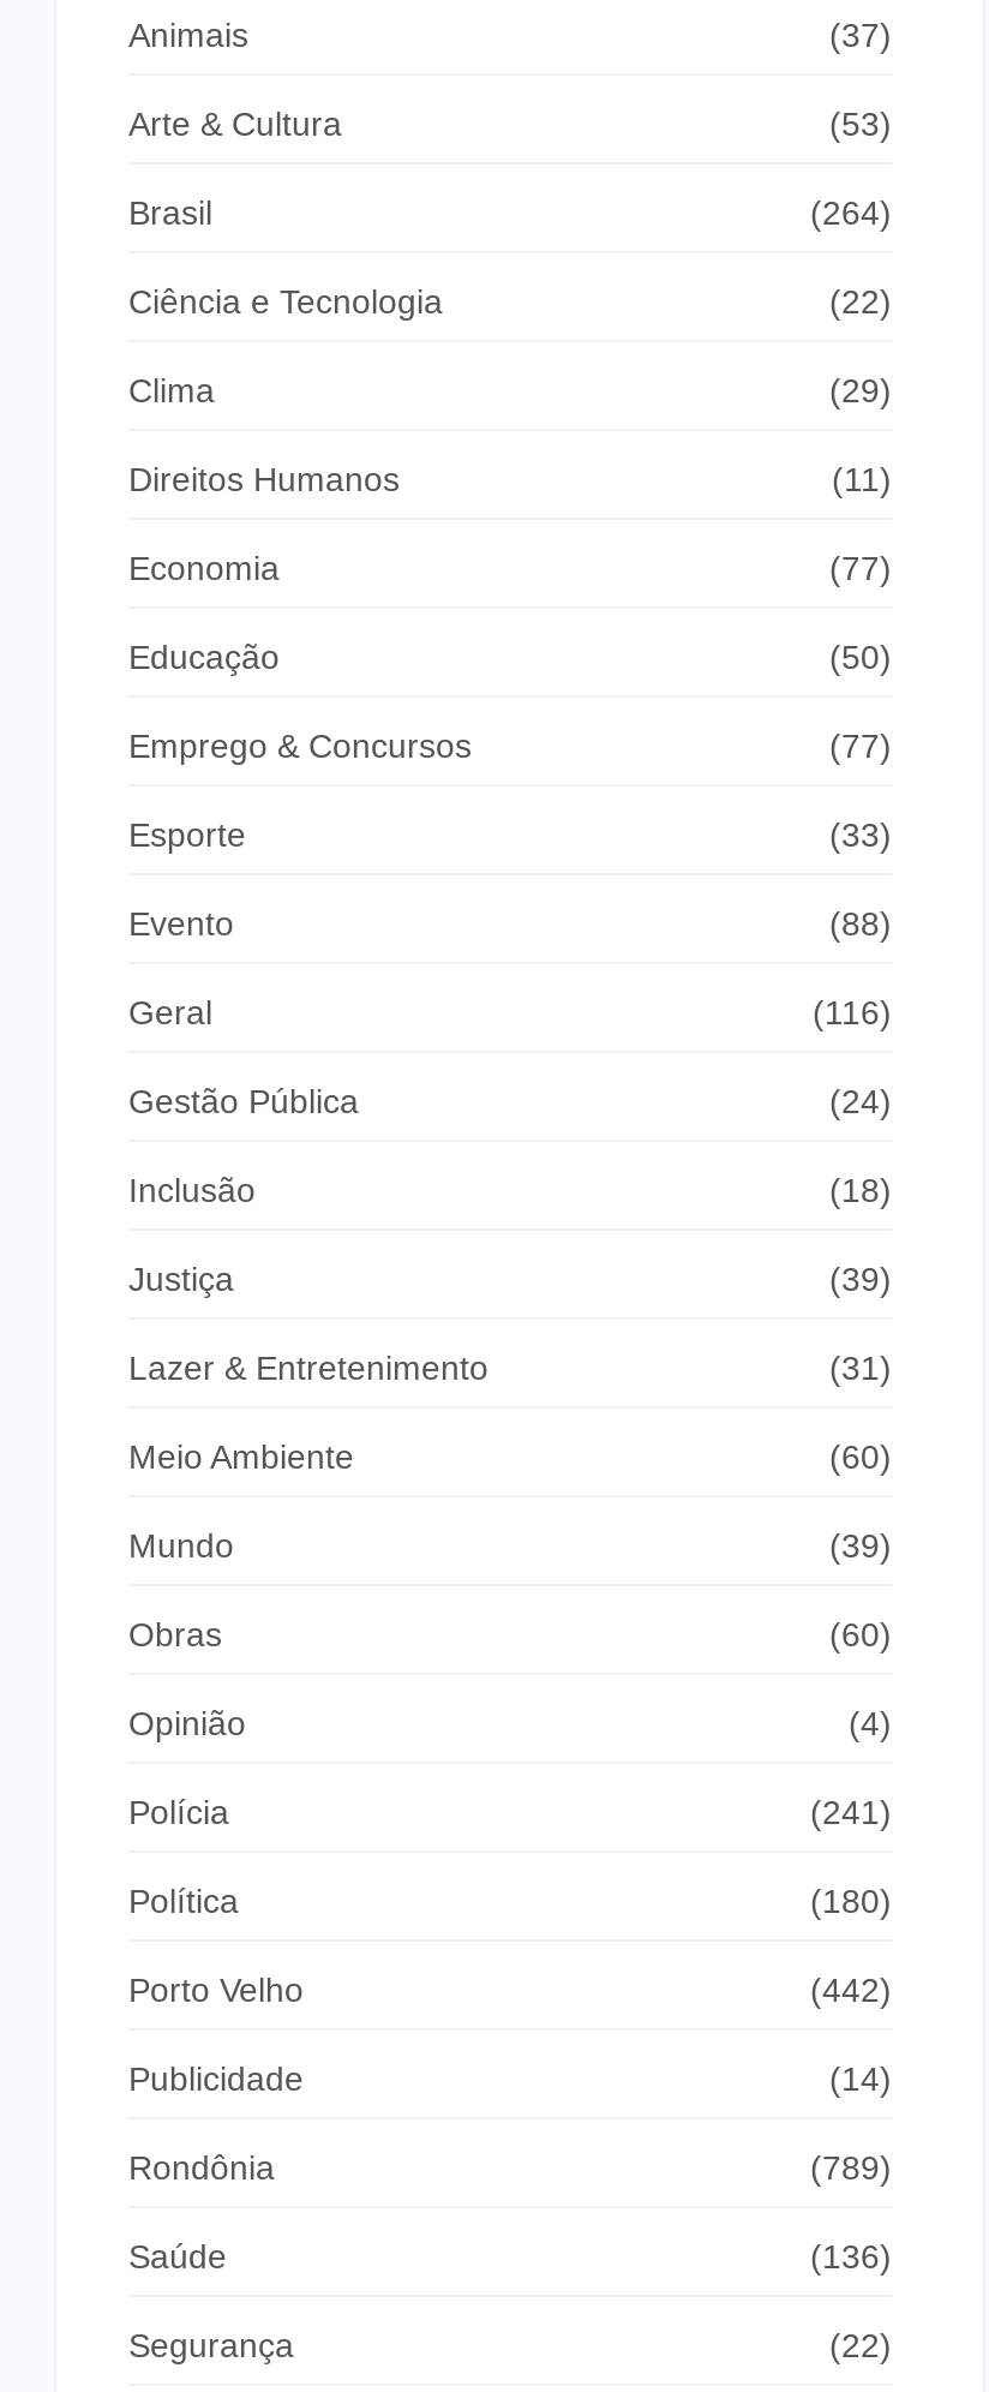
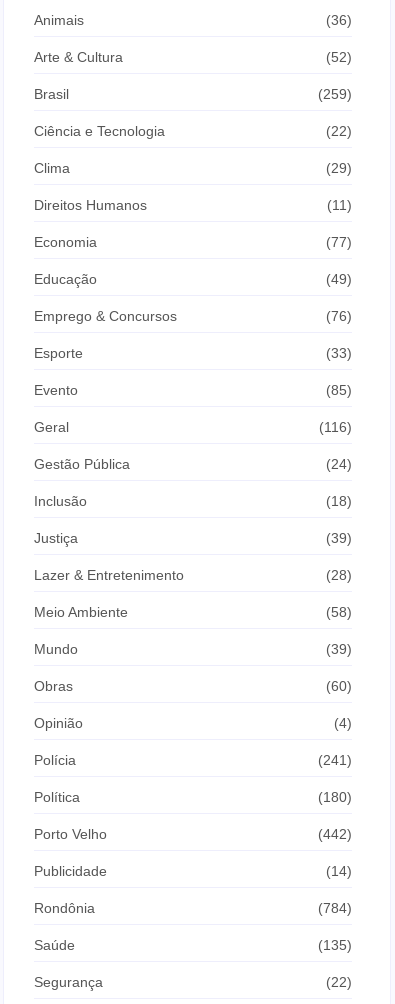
[820,15,892,54] (37) -> [322,12,352,28] (36)
[820,104,892,143] (53) -> [322,49,352,65] (52)
[801,193,892,232] (264) -> [314,86,352,102] (259)
[820,637,892,676] (50) -> [322,271,352,287] (49)
[820,726,892,765] (77) -> [322,308,352,324] (76)
[820,904,892,942] (88) -> [322,382,352,398] (85)
[820,1348,892,1387] (31) -> [322,567,352,583] (28)
[820,1437,892,1476] (60) -> [322,604,352,620] (58)
[801,2148,892,2186] (789) -> [314,900,352,916] (784)
[801,2237,892,2275] (136) -> [314,937,352,953] (135)

